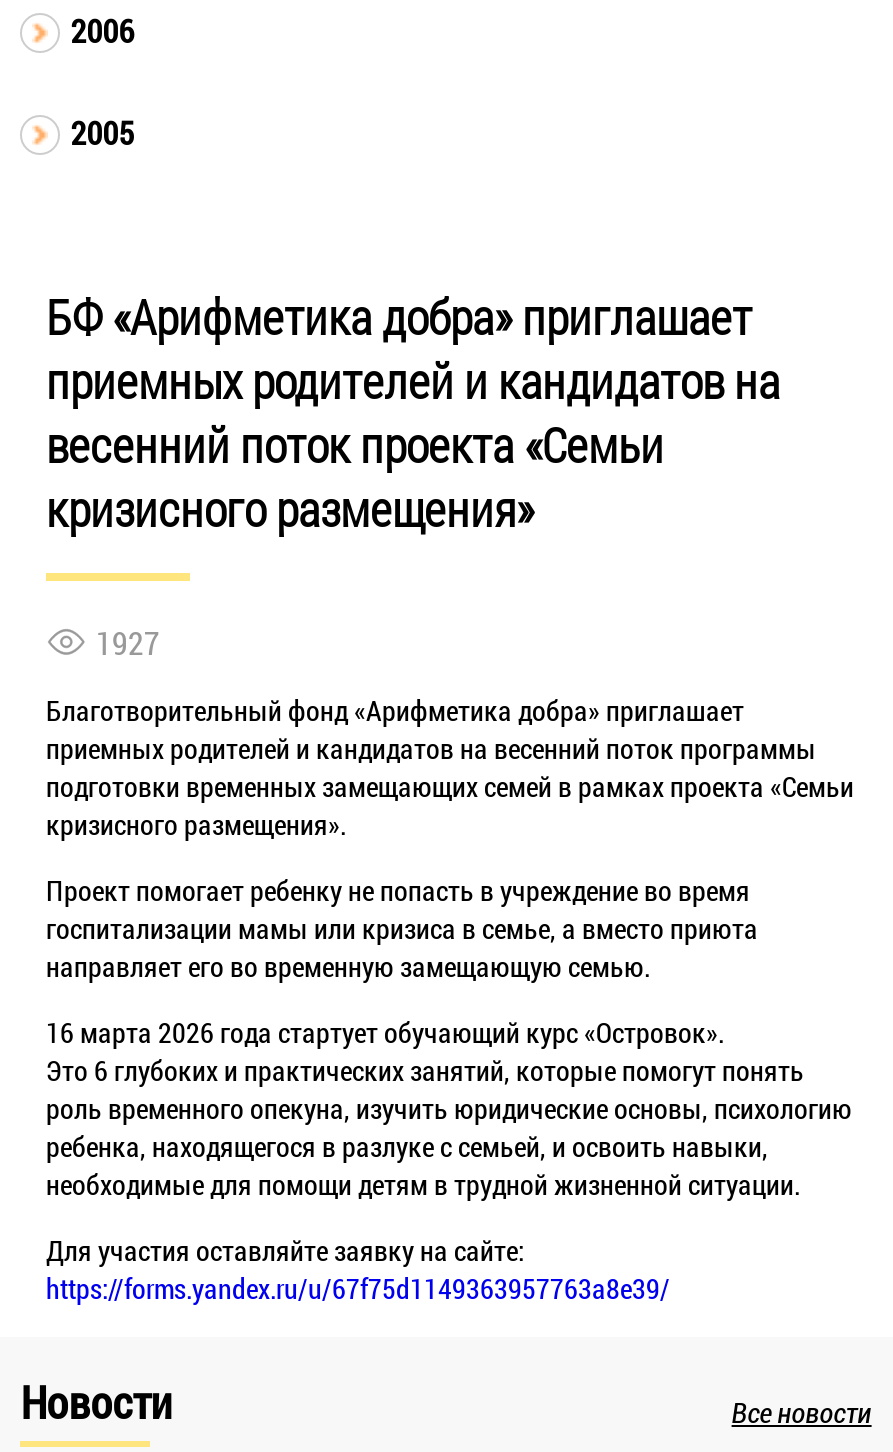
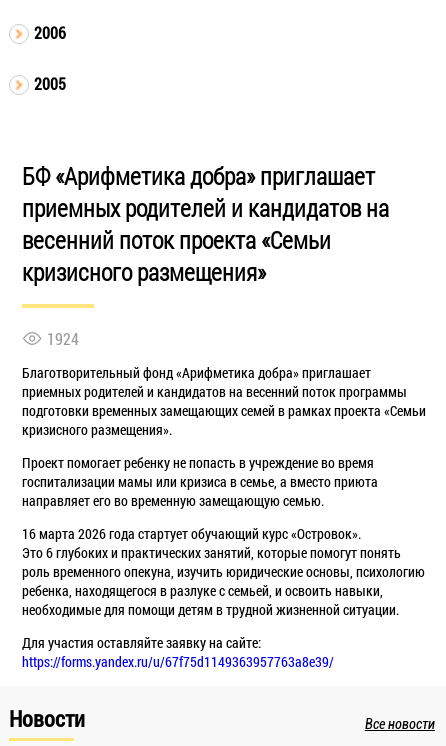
[96,620,160,662] 1927 -> [47,328,79,349] 1924

